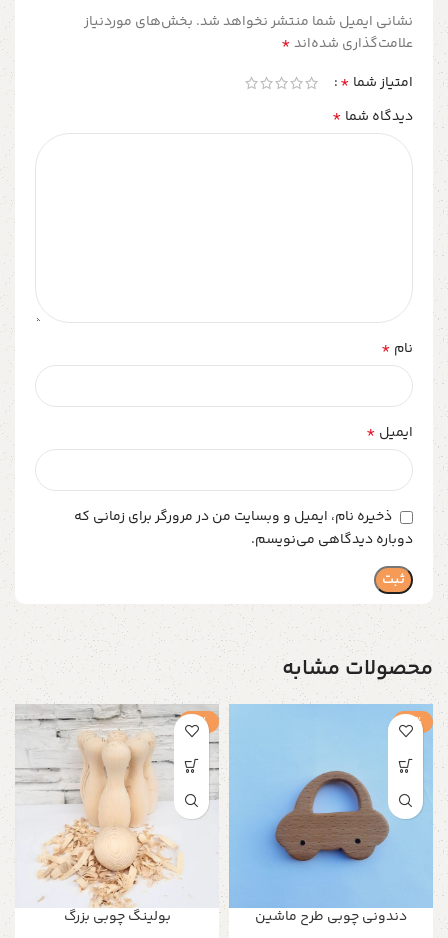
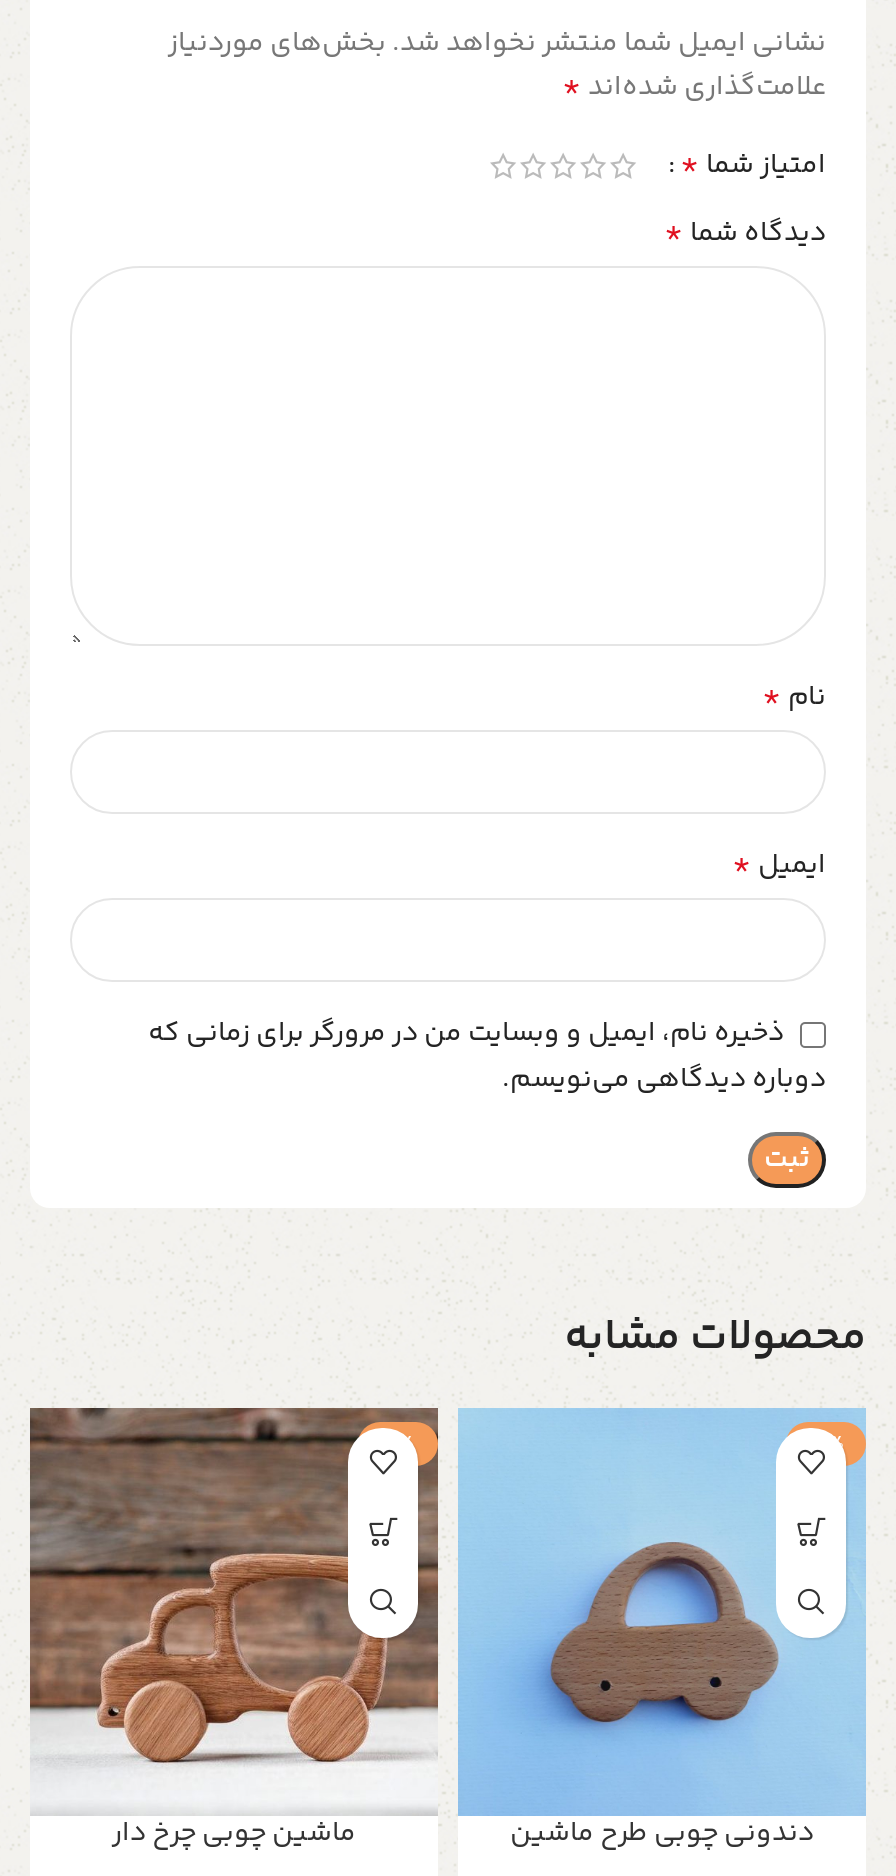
[15,704,219,928] [image] | بولینگ چوبی بزرگ -> [28,1406,440,1856] [image] | ماشین چوبی چرخ دار

